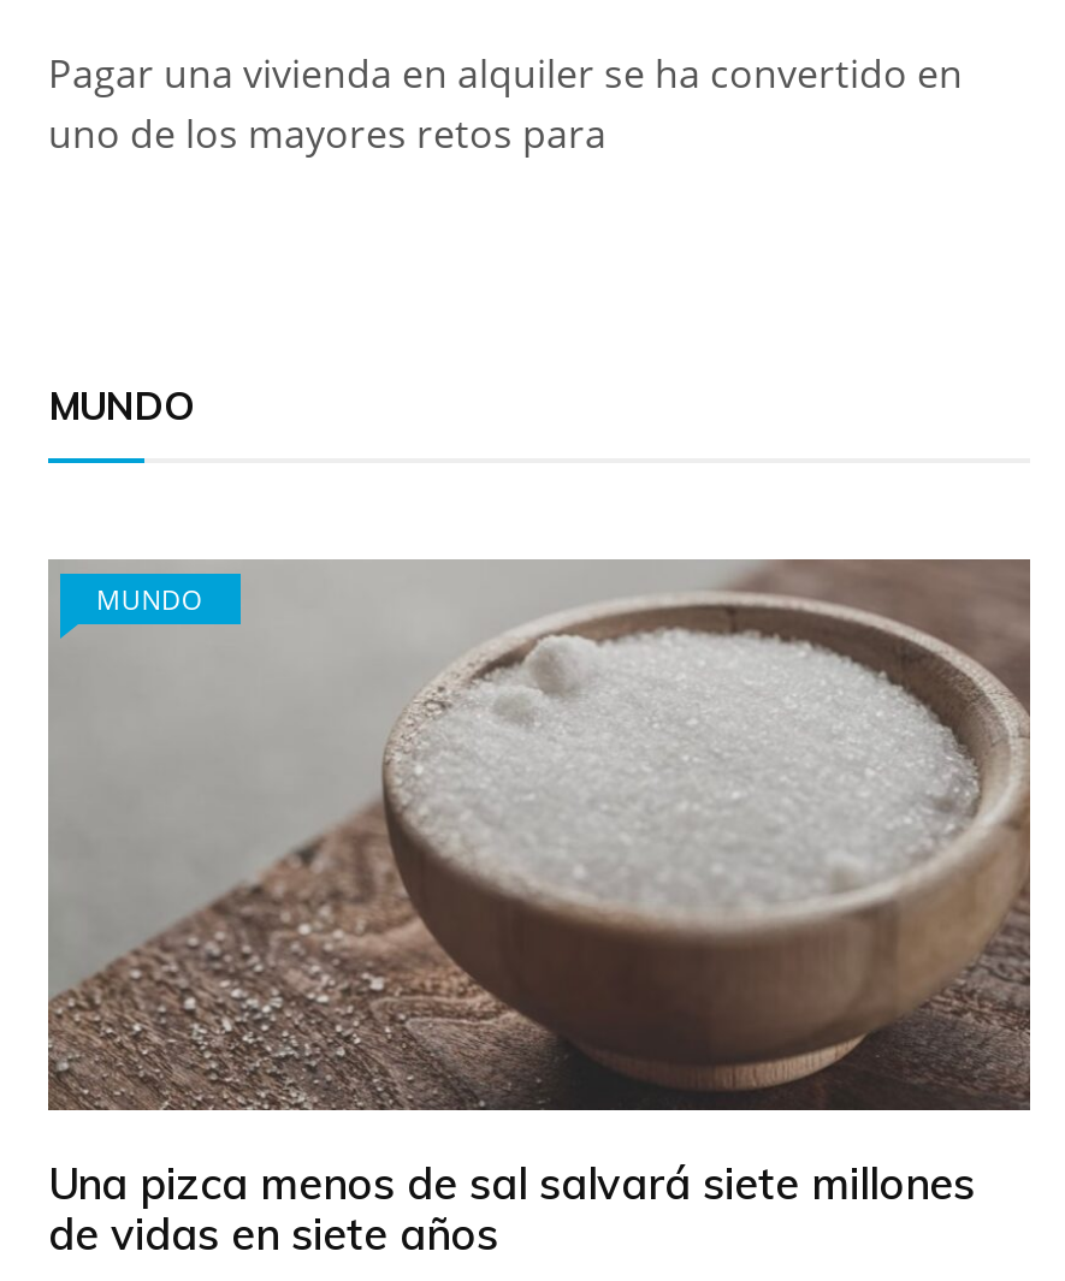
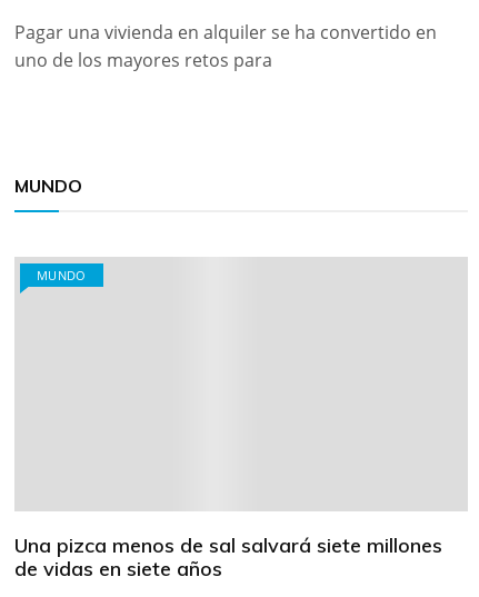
[46,559,1033,1113] [image] -> none

